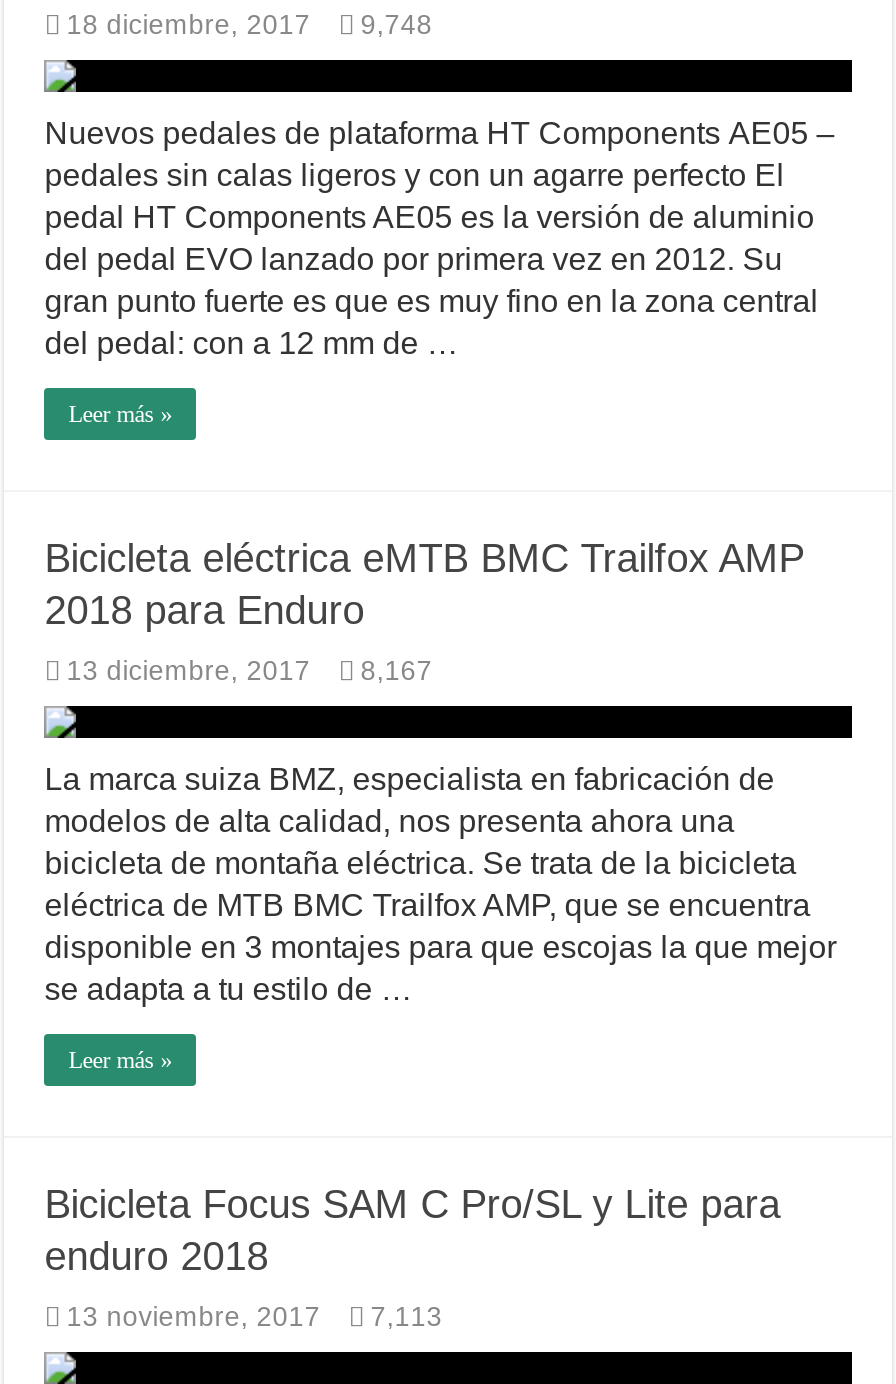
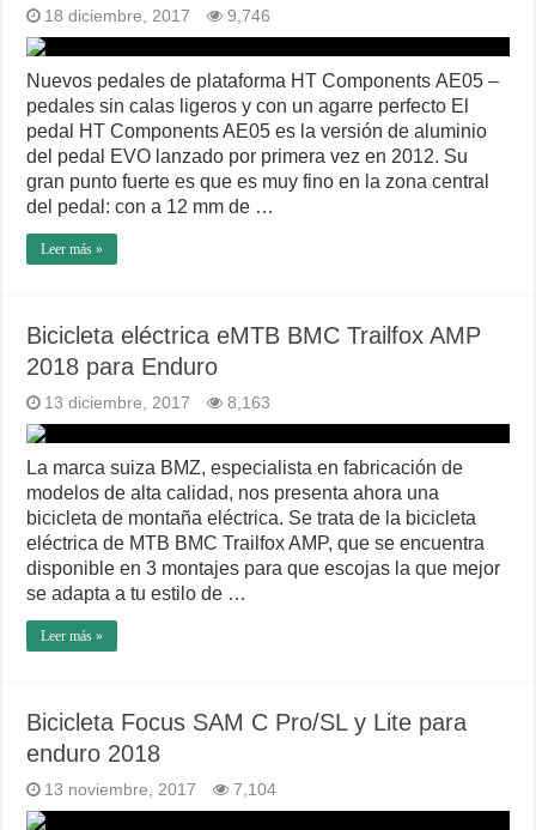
[360,10,432,40] 9,748 -> [228,7,271,25] 9,746
[360,656,432,686] 8,167 -> [228,394,271,412] 8,163
[370,1302,442,1332] 7,113 -> [234,781,277,799] 7,104

